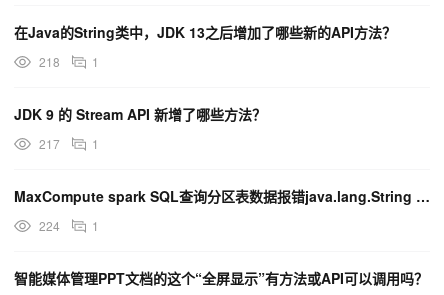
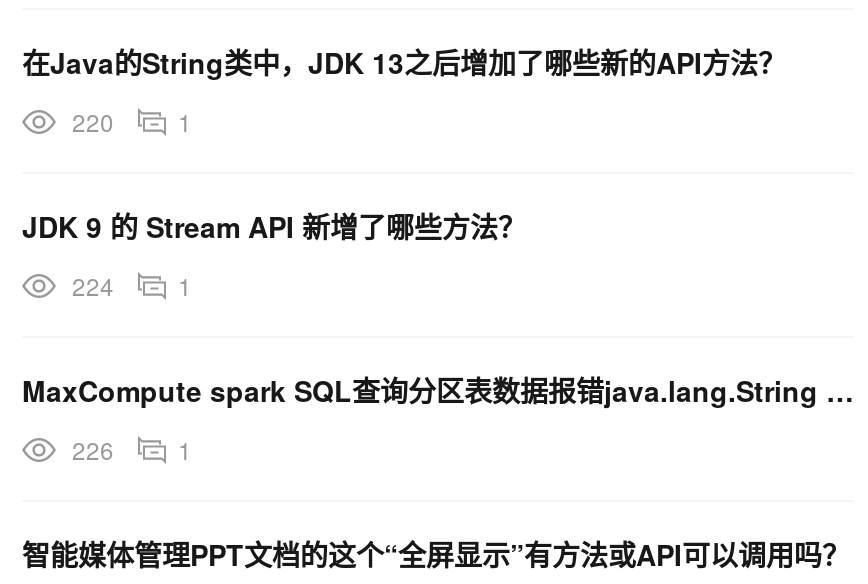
[39,53,99,70] 218 1 -> [72,104,192,138] 220 1
[39,135,99,152] 217 1 -> [72,268,192,302] 224 1
[39,217,99,234] 224 1 -> [72,432,192,466] 226 1

